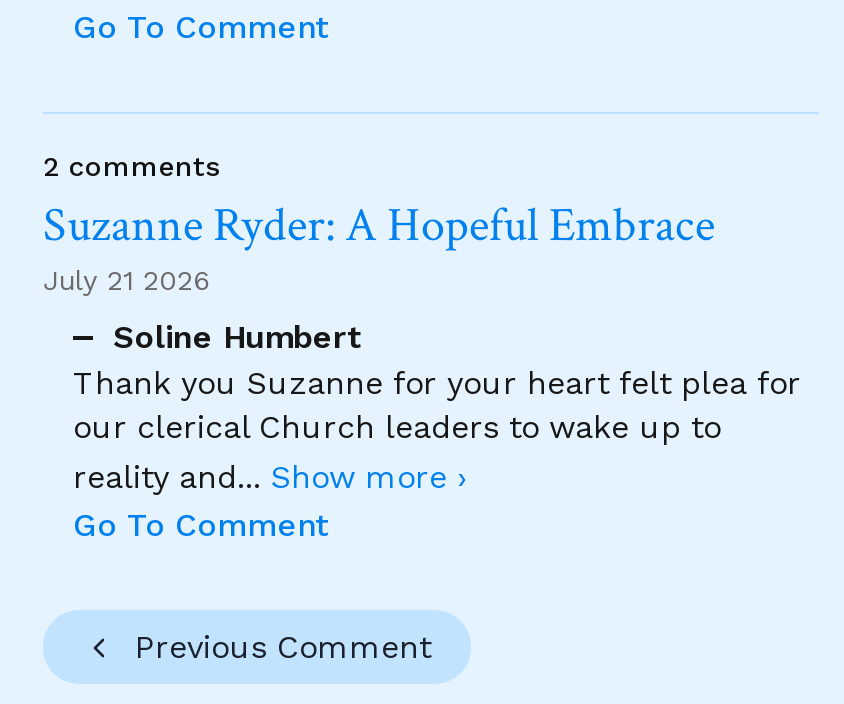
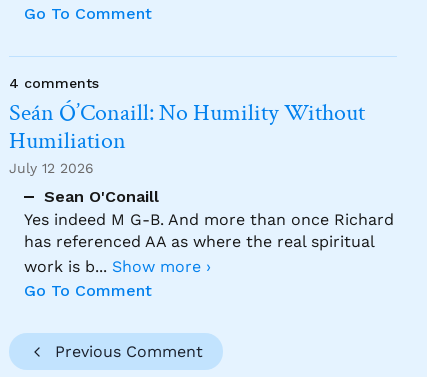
[43,149,725,295] 2 comments | Suzanne Ryder: A Hopeful Embrace | July 21 2026 -> [9,74,365,175] 4 comments | Seán Ó’Conaill: No Humility Without | Humiliation | July 12 2026
[73,318,801,496] Soline Humbert | Thank you Suzanne for your heart felt plea for | our clerical Church leaders to wake up to | reality and... Show more › -> [24,187,394,276] Sean O'Conaill | Yes indeed M G-B. And more than once Richard | has referenced AA as where the real spiritual | work is b... Show more ›

